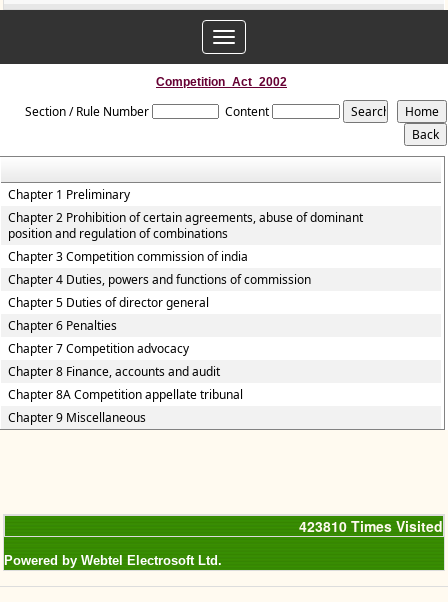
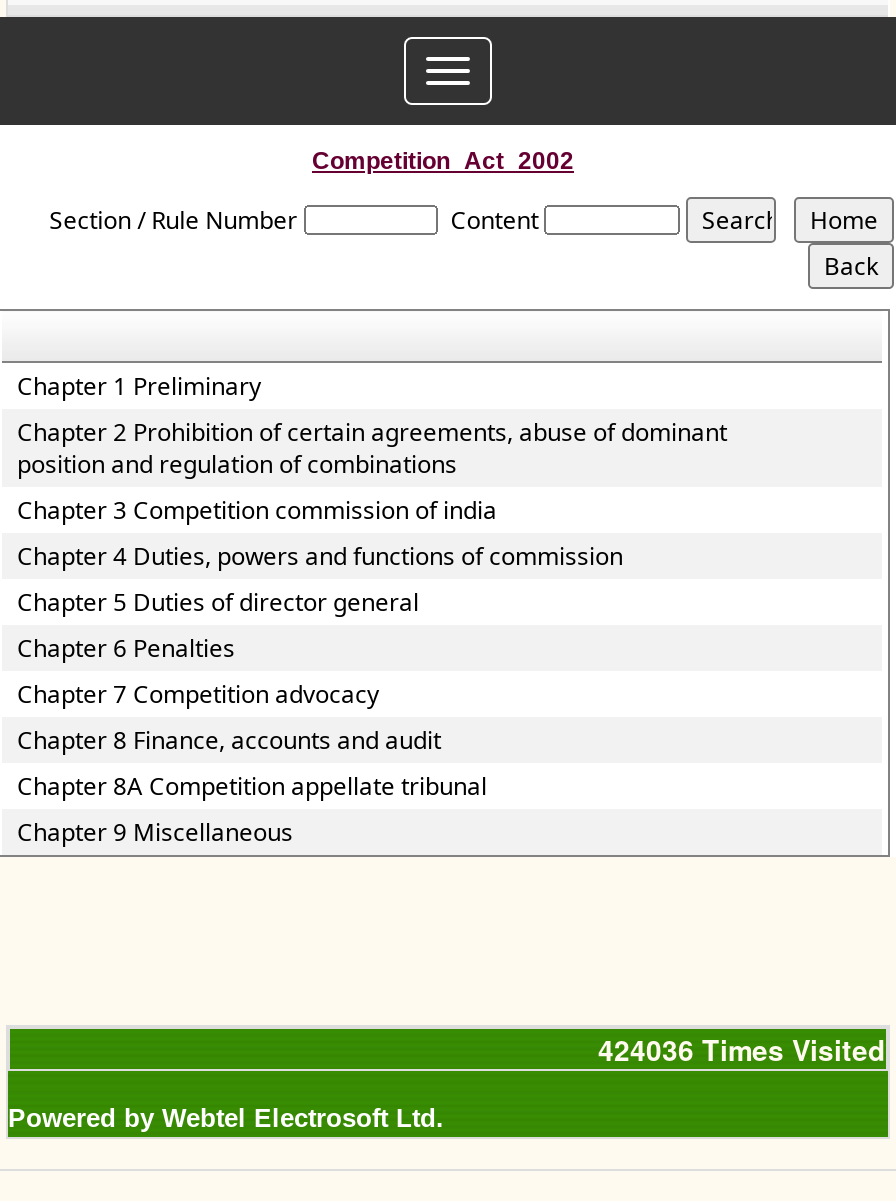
[299,516,443,536] 423810 Times Visited -> [598,1029,886,1069] 424036 Times Visited

